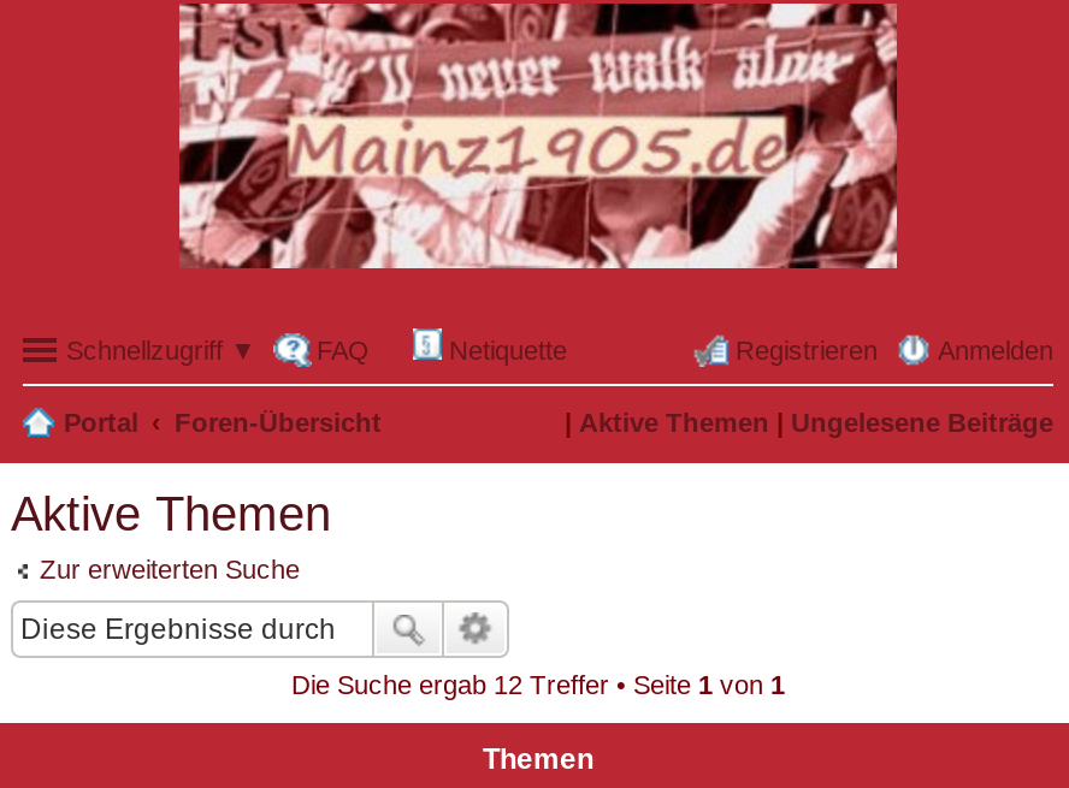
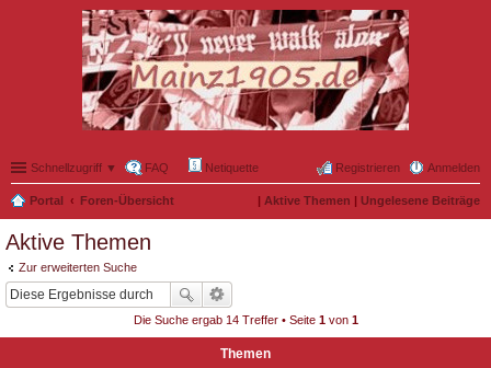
[291,669,785,698] Die Suche ergab 12 Treffer • Seite 1 von 1 -> [133,313,358,326] Die Suche ergab 14 Treffer • Seite 1 von 1

